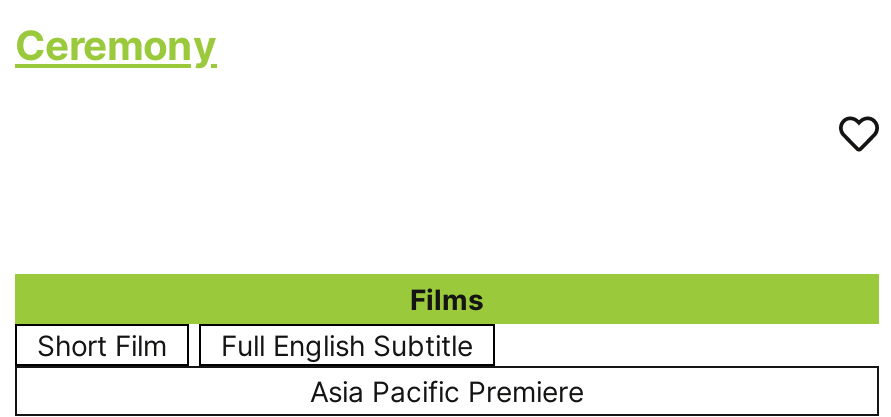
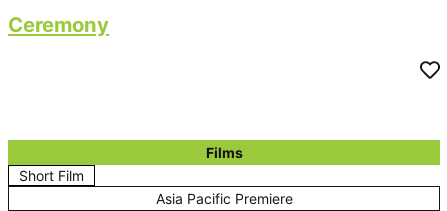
[221,328,473,362] Full English Subtitle -> none

